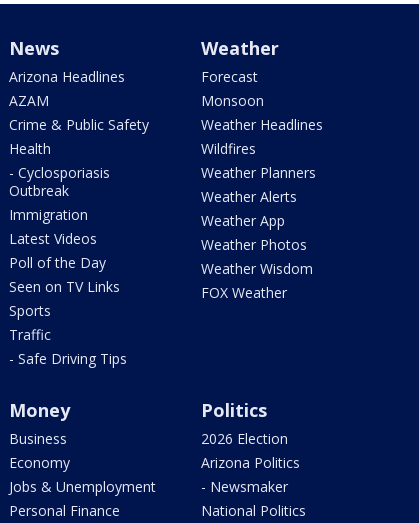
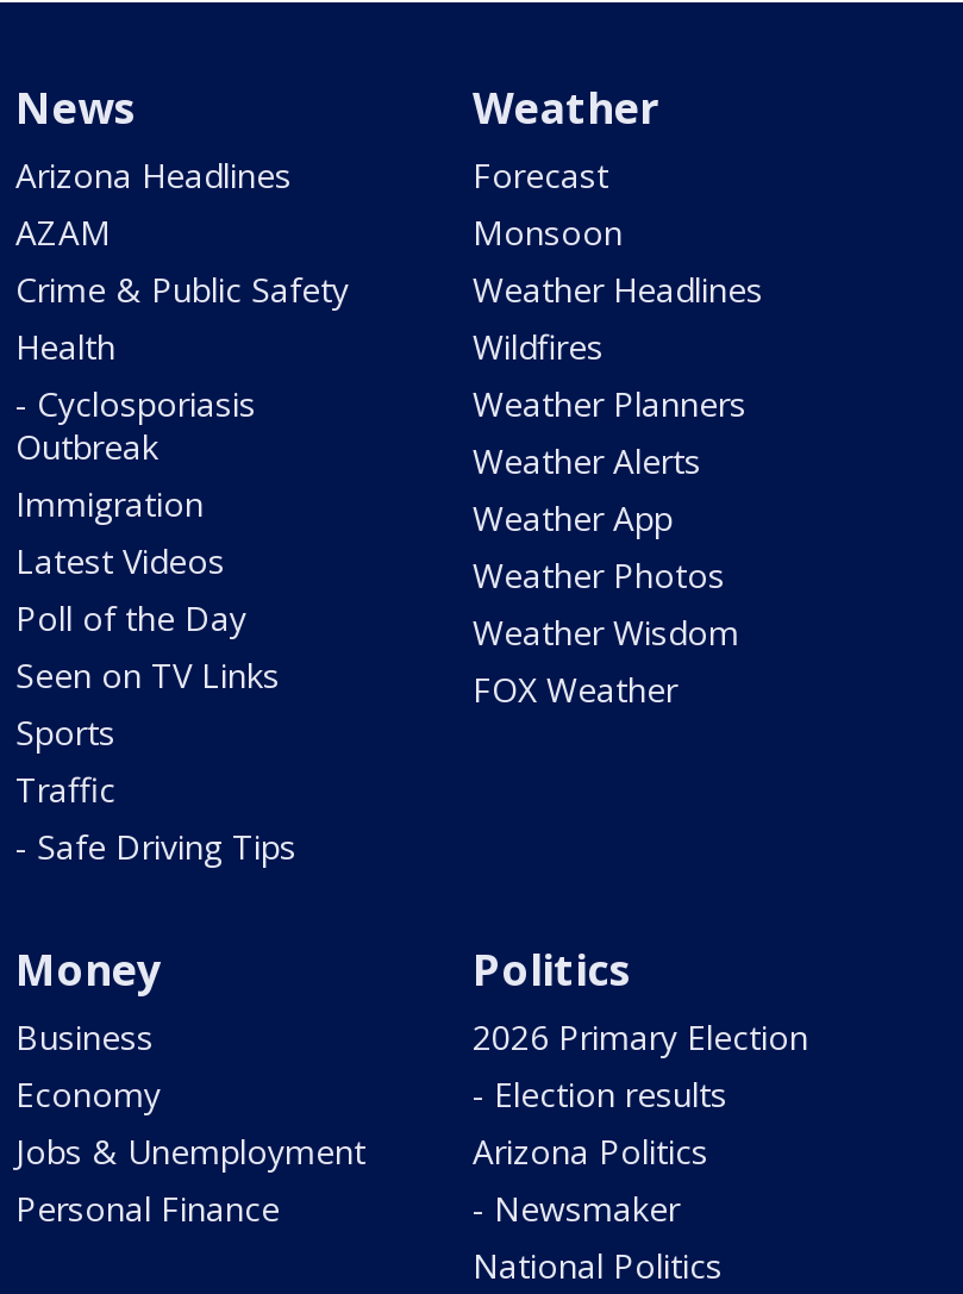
[201,429,288,448] 2026 Election -> [473,1013,808,1116] 2026 Primary Election | - Election results

